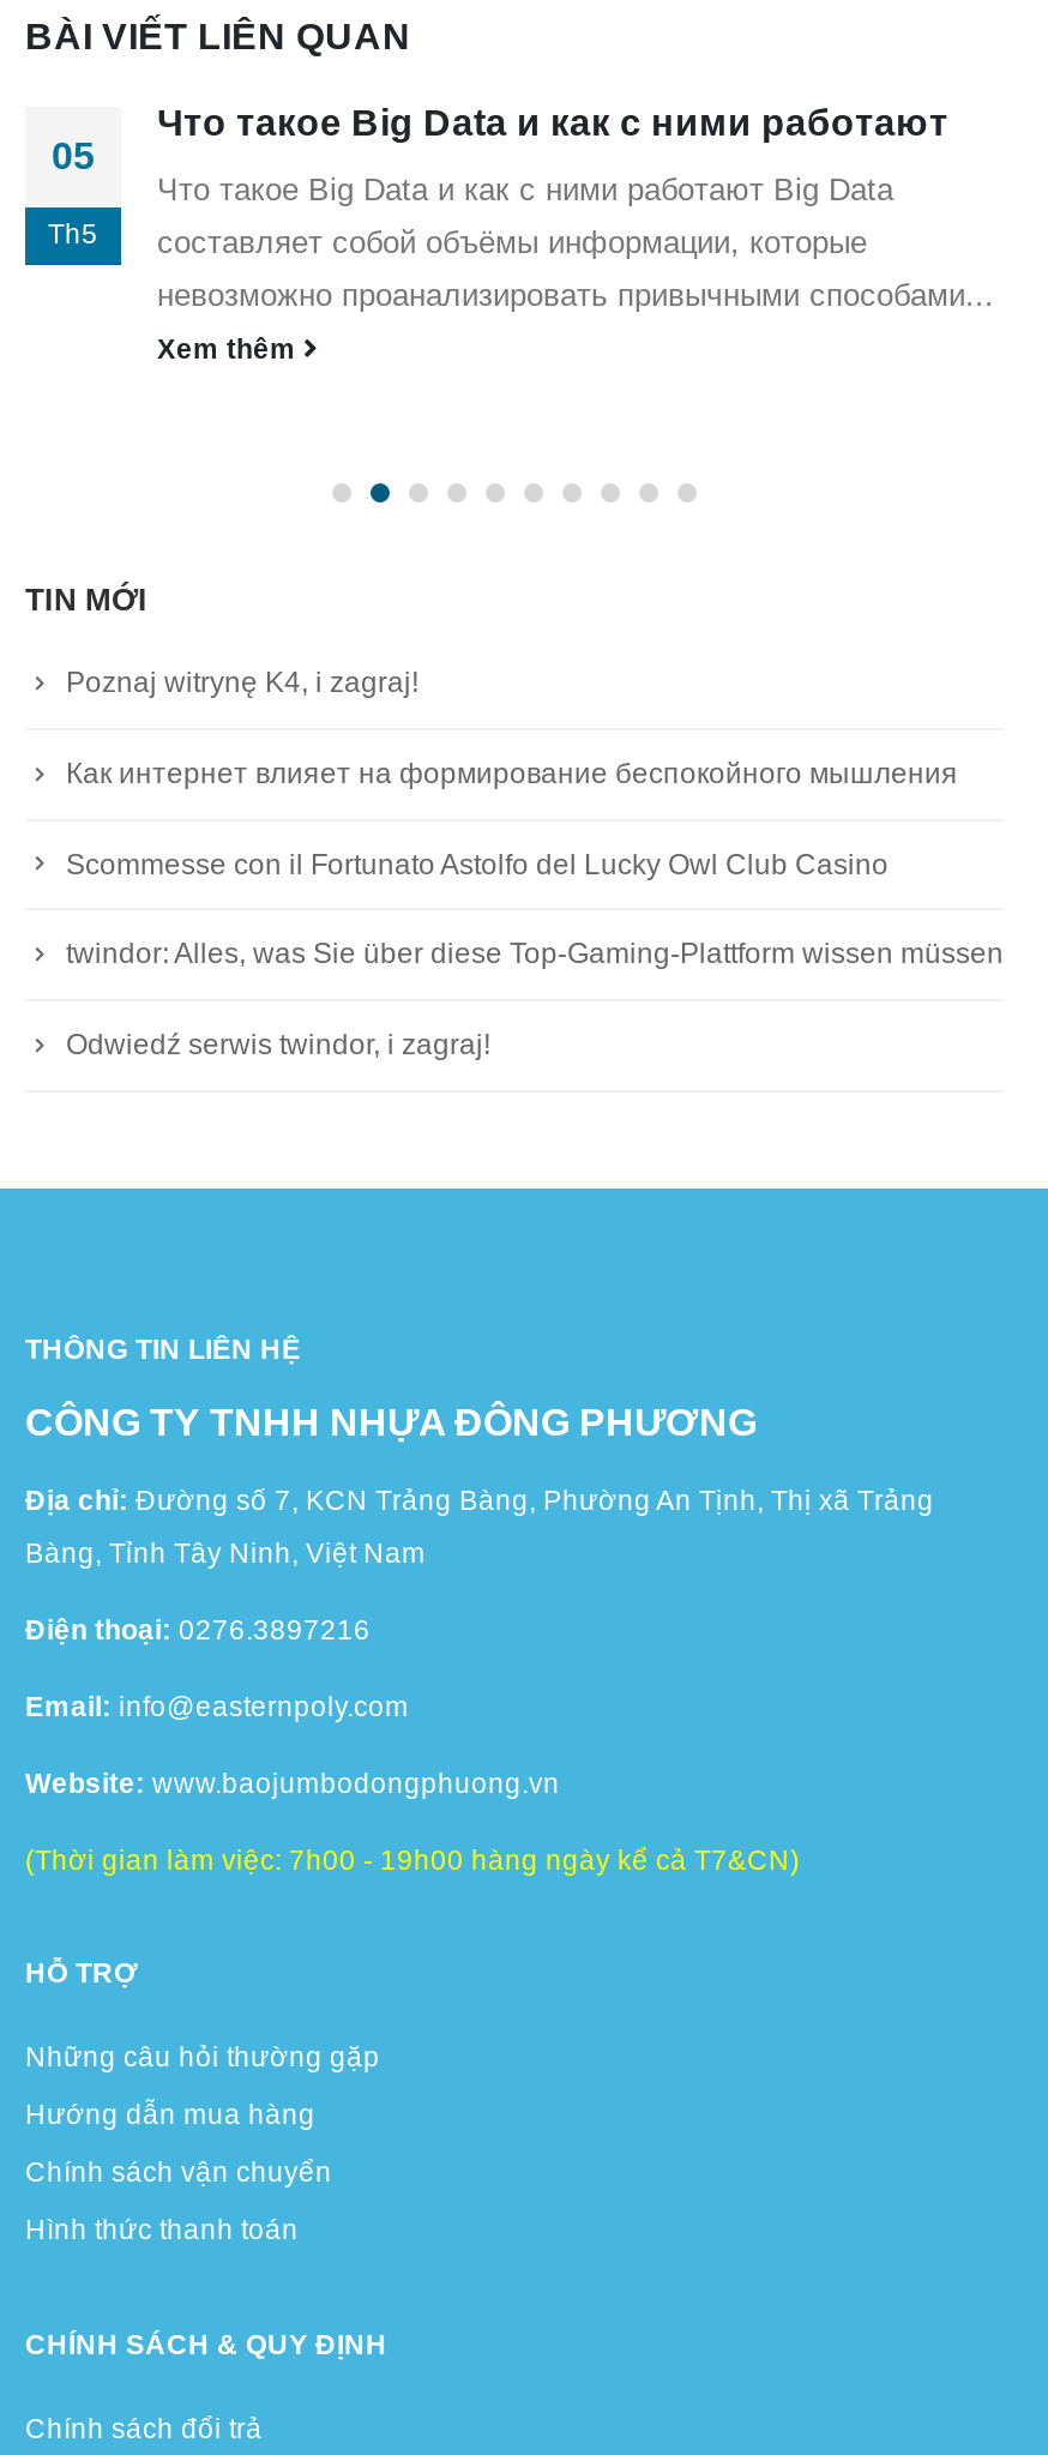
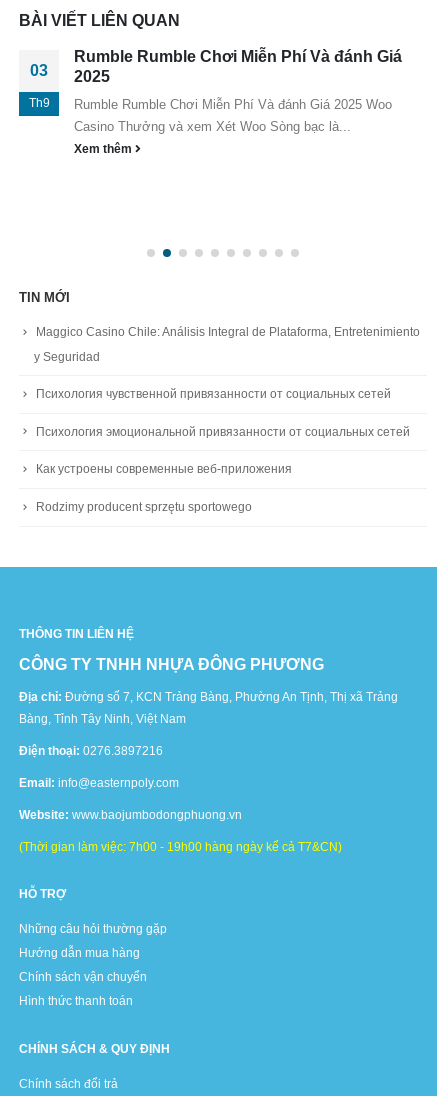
[157,102,994,313] Что такое Big Data и как с ними работают | Что такое Big Data и как с ними работают Big Data | составляет собой объёмы информации, которые | невозможно проанализировать привычными способами... -> [74,48,402,134] Rumble Rumble Chơi Miễn Phí Và đánh Giá | 2025 | Rumble Rumble Chơi Miễn Phí Và đánh Giá 2025 Woo | Casino Thưởng và xem Xét Woo Sòng bạc là...
[48,136,98,248] 05 | Th5 -> [28,62,49,109] 03 | Th9
[66,666,1004,1062] Poznaj witrynę K4, i zagraj! | Как интернет влияет на формирование беспокойного мышления | Scommesse con il Fortunato Astolfo del Lucky Owl Club Casino | twindor: Alles, was Sie über diese Top-Gaming-Plattform wissen müssen | Odwiedź serwis twindor, i zagraj! -> [34,325,420,514] Maggico Casino Chile: Análisis Integral de Plataforma, Entretenimiento | y Seguridad | Психология чувственной привязанности от социальных сетей | Психология эмоциональной привязанности от социальных сетей | Как устроены современные веб-приложения | Rodzimy producent sprzętu sportowego

